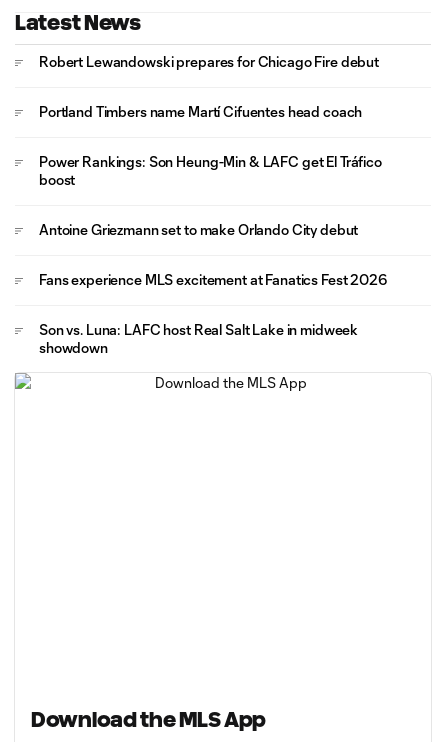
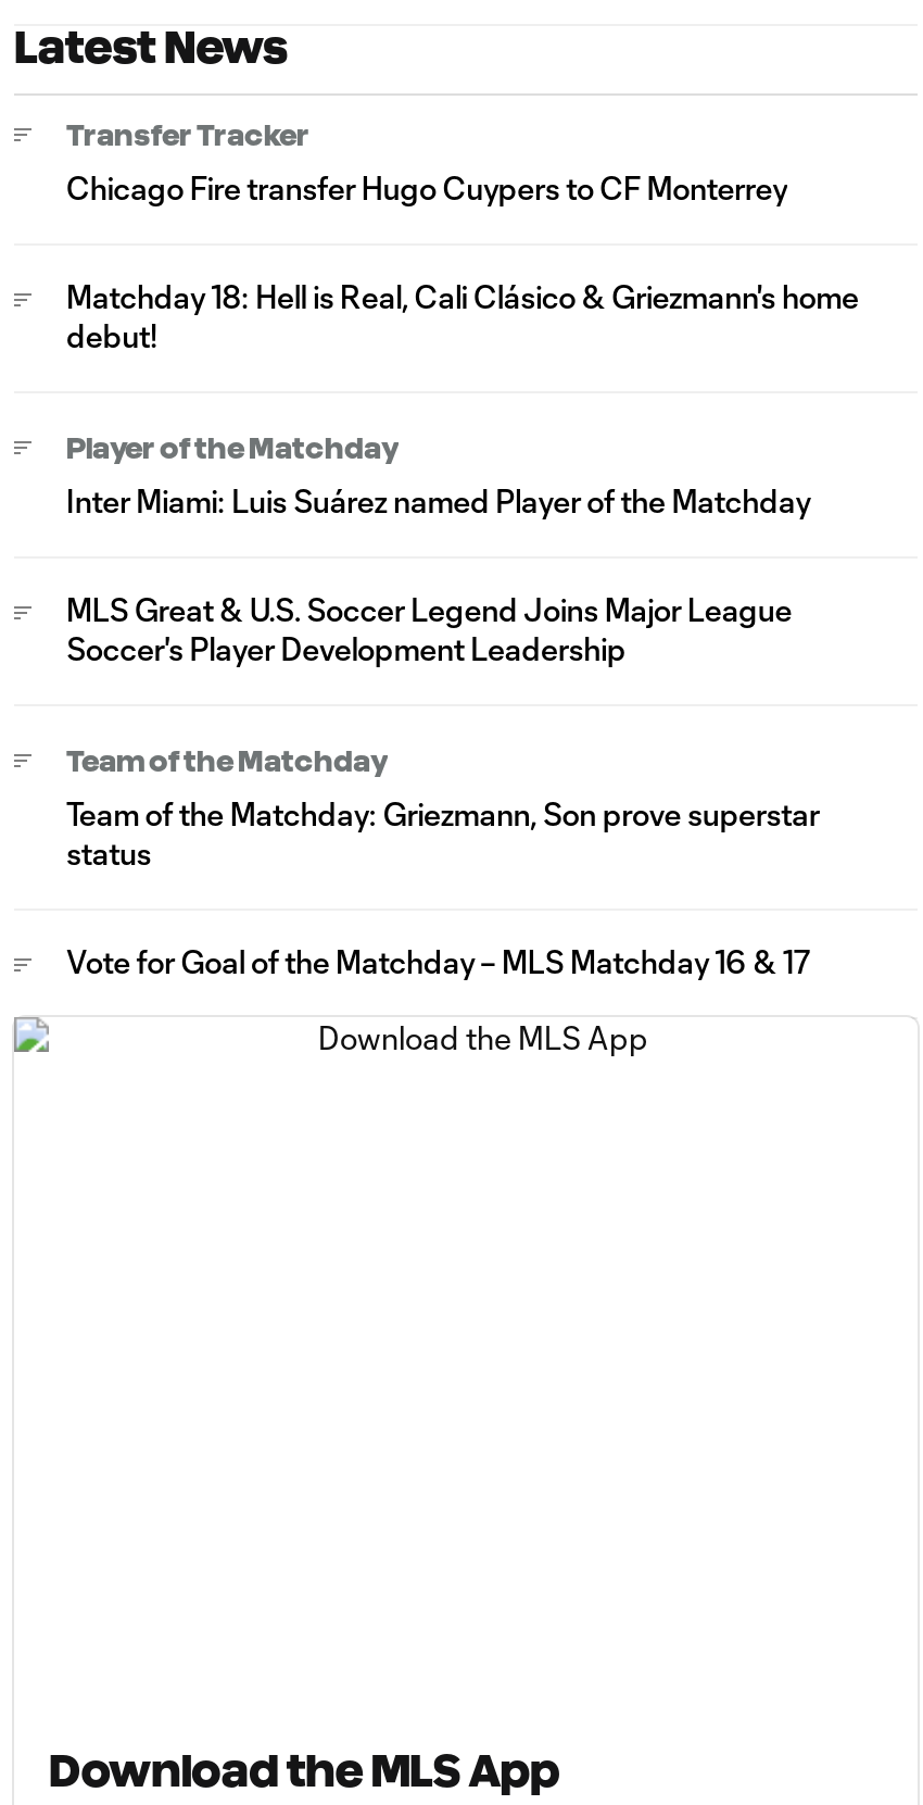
[39,53,388,356] Robert Lewandowski prepares for Chicago Fire debut | Portland Timbers name Martí Cifuentes head coach | Power Rankings: Son Heung-Min & LAFC get El Tráfico | boost | Antoine Griezmann set to make Orlando City debut | Fans experience MLS excitement at Fanatics Fest 2026 | Son vs. Luna: LAFC host Real Salt Lake in midweek | showdown -> [66,119,859,979] Transfer Tracker | Chicago Fire transfer Hugo Cuypers to CF Monterrey | Matchday 18: Hell is Real, Cali Clásico & Griezmann's home | debut! | Player of the Matchday | Inter Miami: Luis Suárez named Player of the Matchday | MLS Great & U.S. Soccer Legend Joins Major League | Soccer's Player Development Leadership | Team of the Matchday | Team of the Matchday: Griezmann, Son prove superstar | status | Vote for Goal of the Matchday – MLS Matchday 16 & 17

